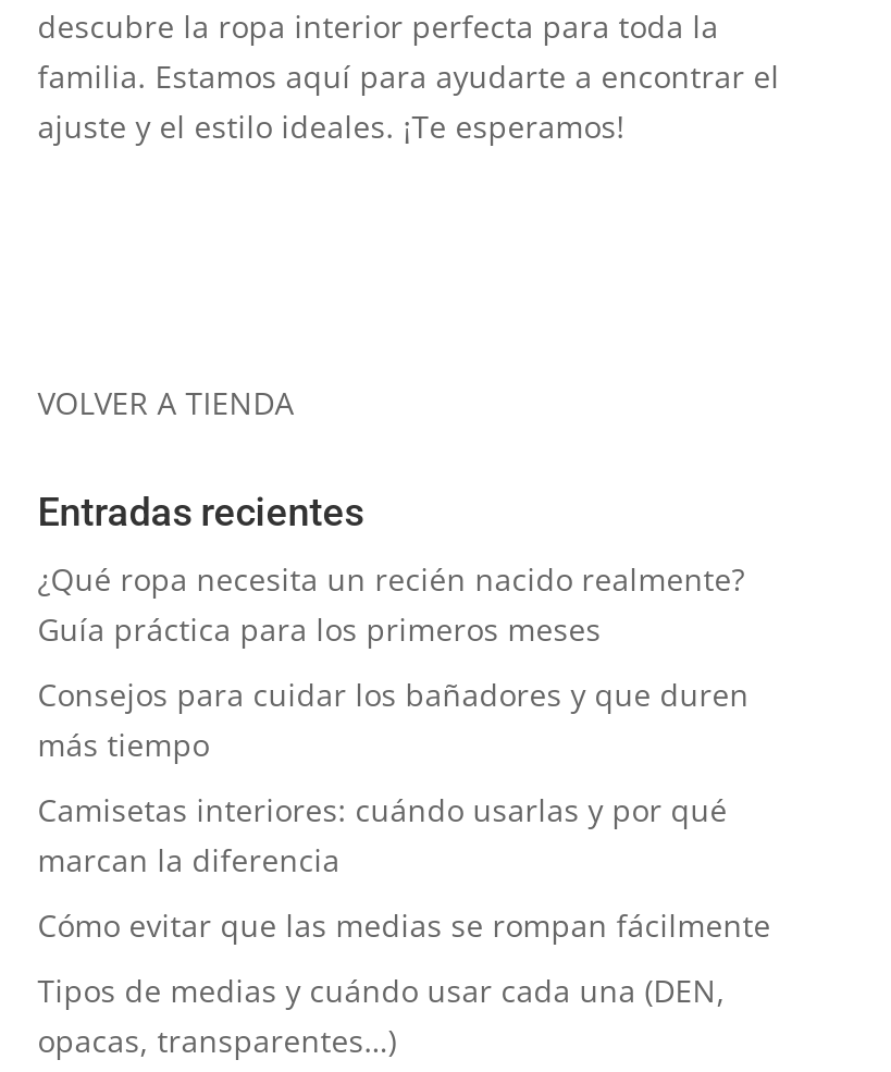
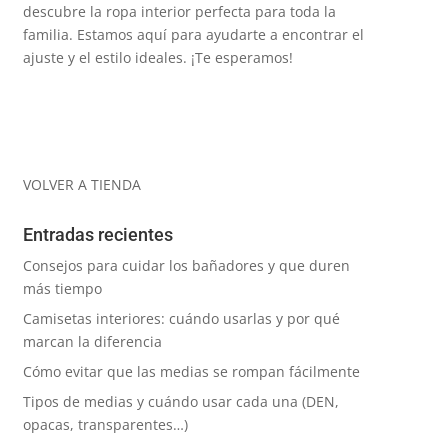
[38,558,745,649] ¿Qué ropa necesita un recién nacido realmente? | Guía práctica para los primeros meses -> none

